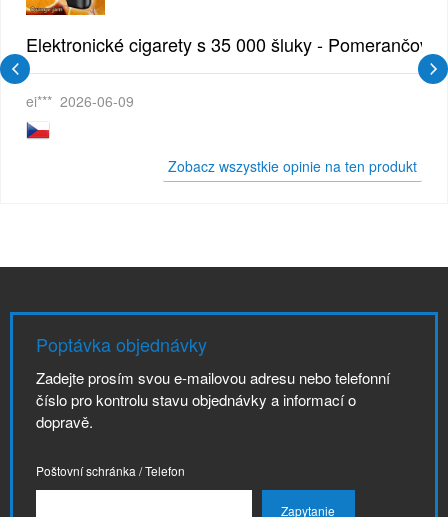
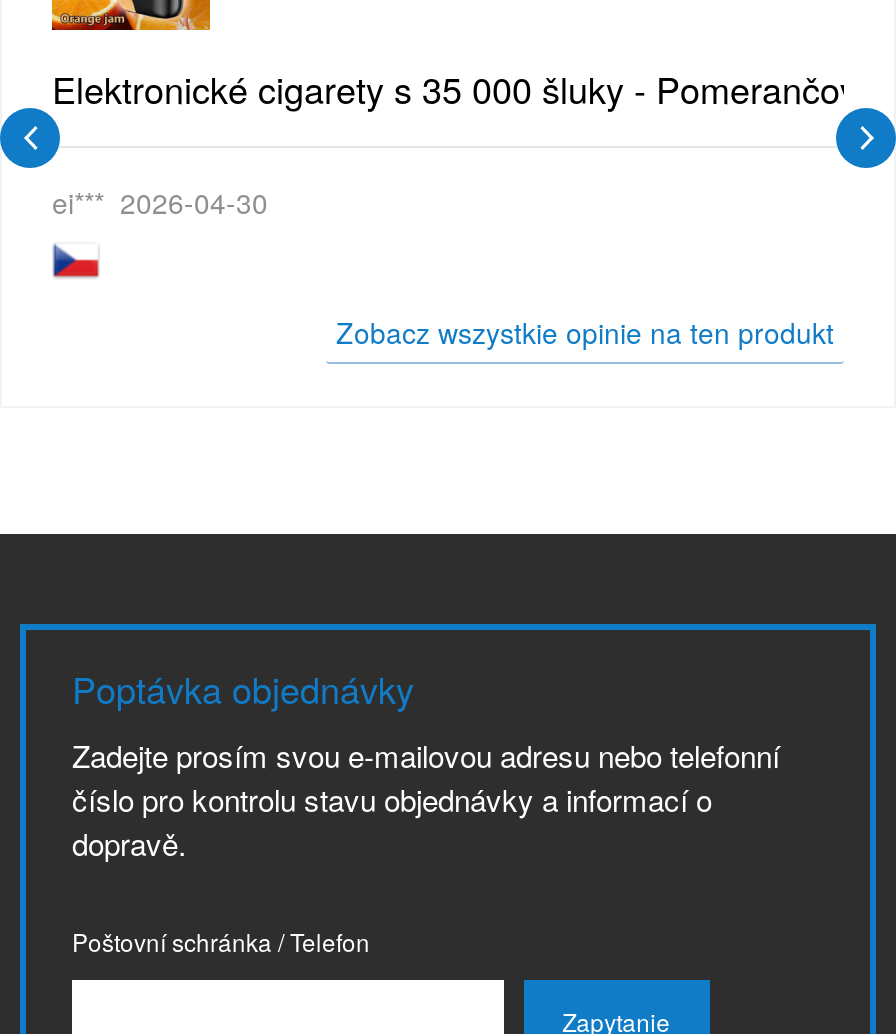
[26,91,134,111] ei*** 2026-06-09 -> [52,182,268,222] ei*** 2026-04-30

